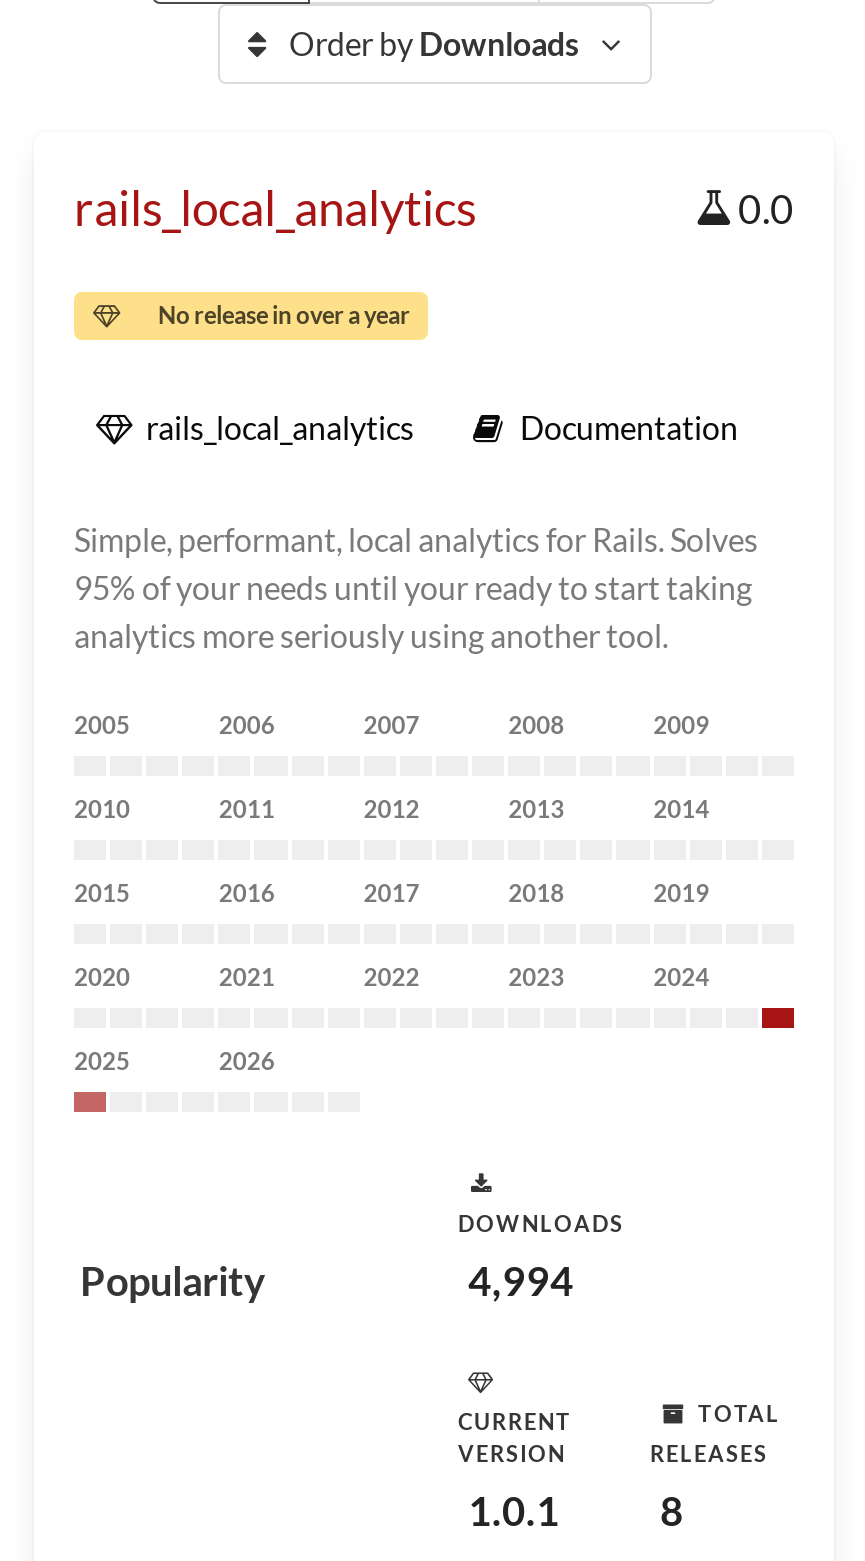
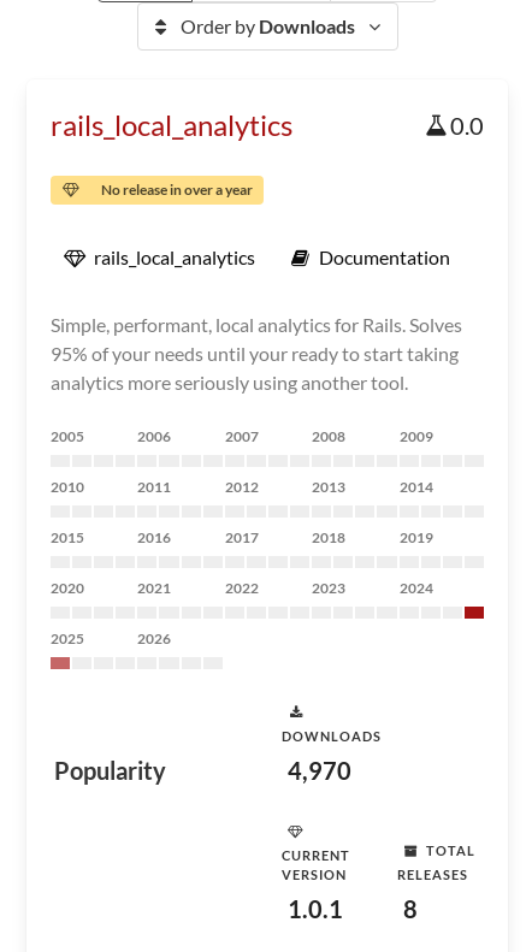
[468,1256,574,1304] 4,994 -> [288,756,351,785] 4,970

